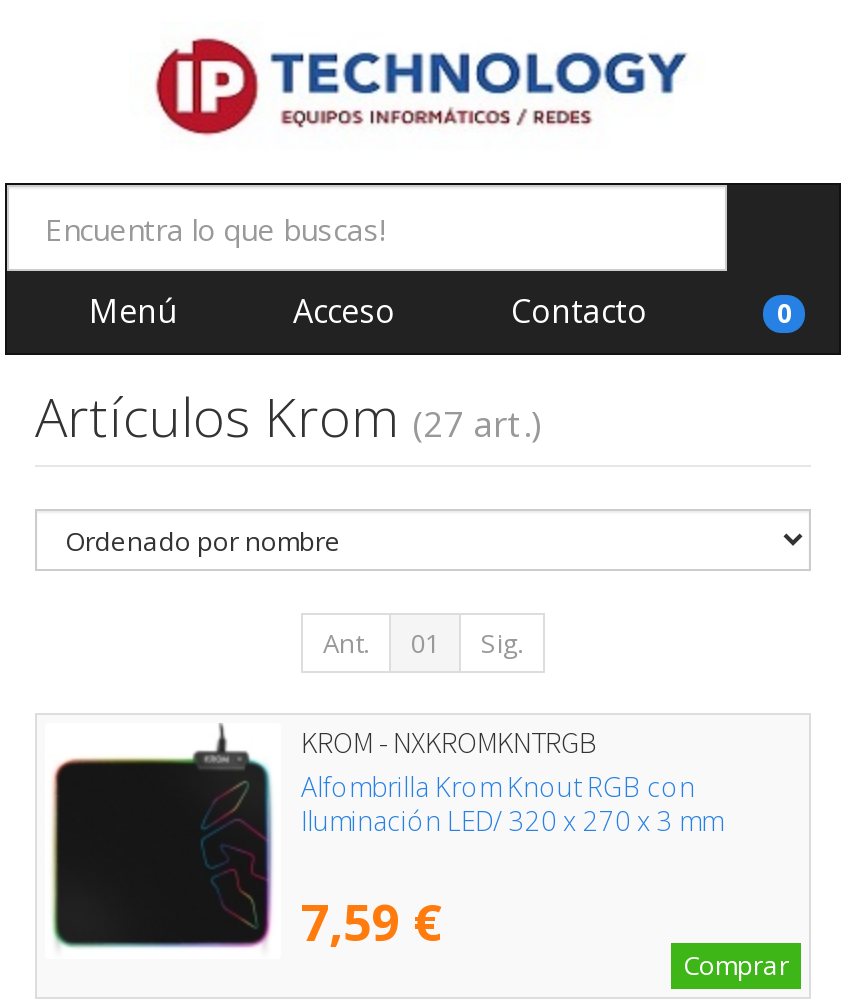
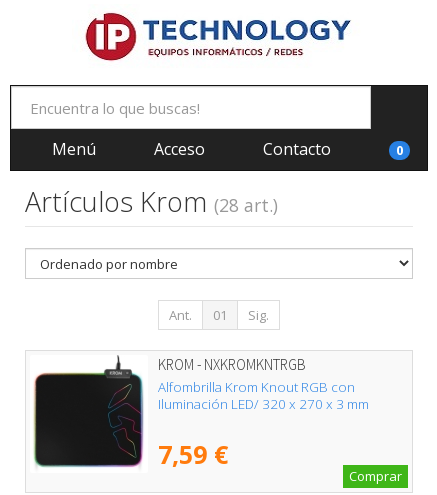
[35,379,541,453] Artículos Krom (27 art.) -> [25,183,278,220] Artículos Krom (28 art.)

